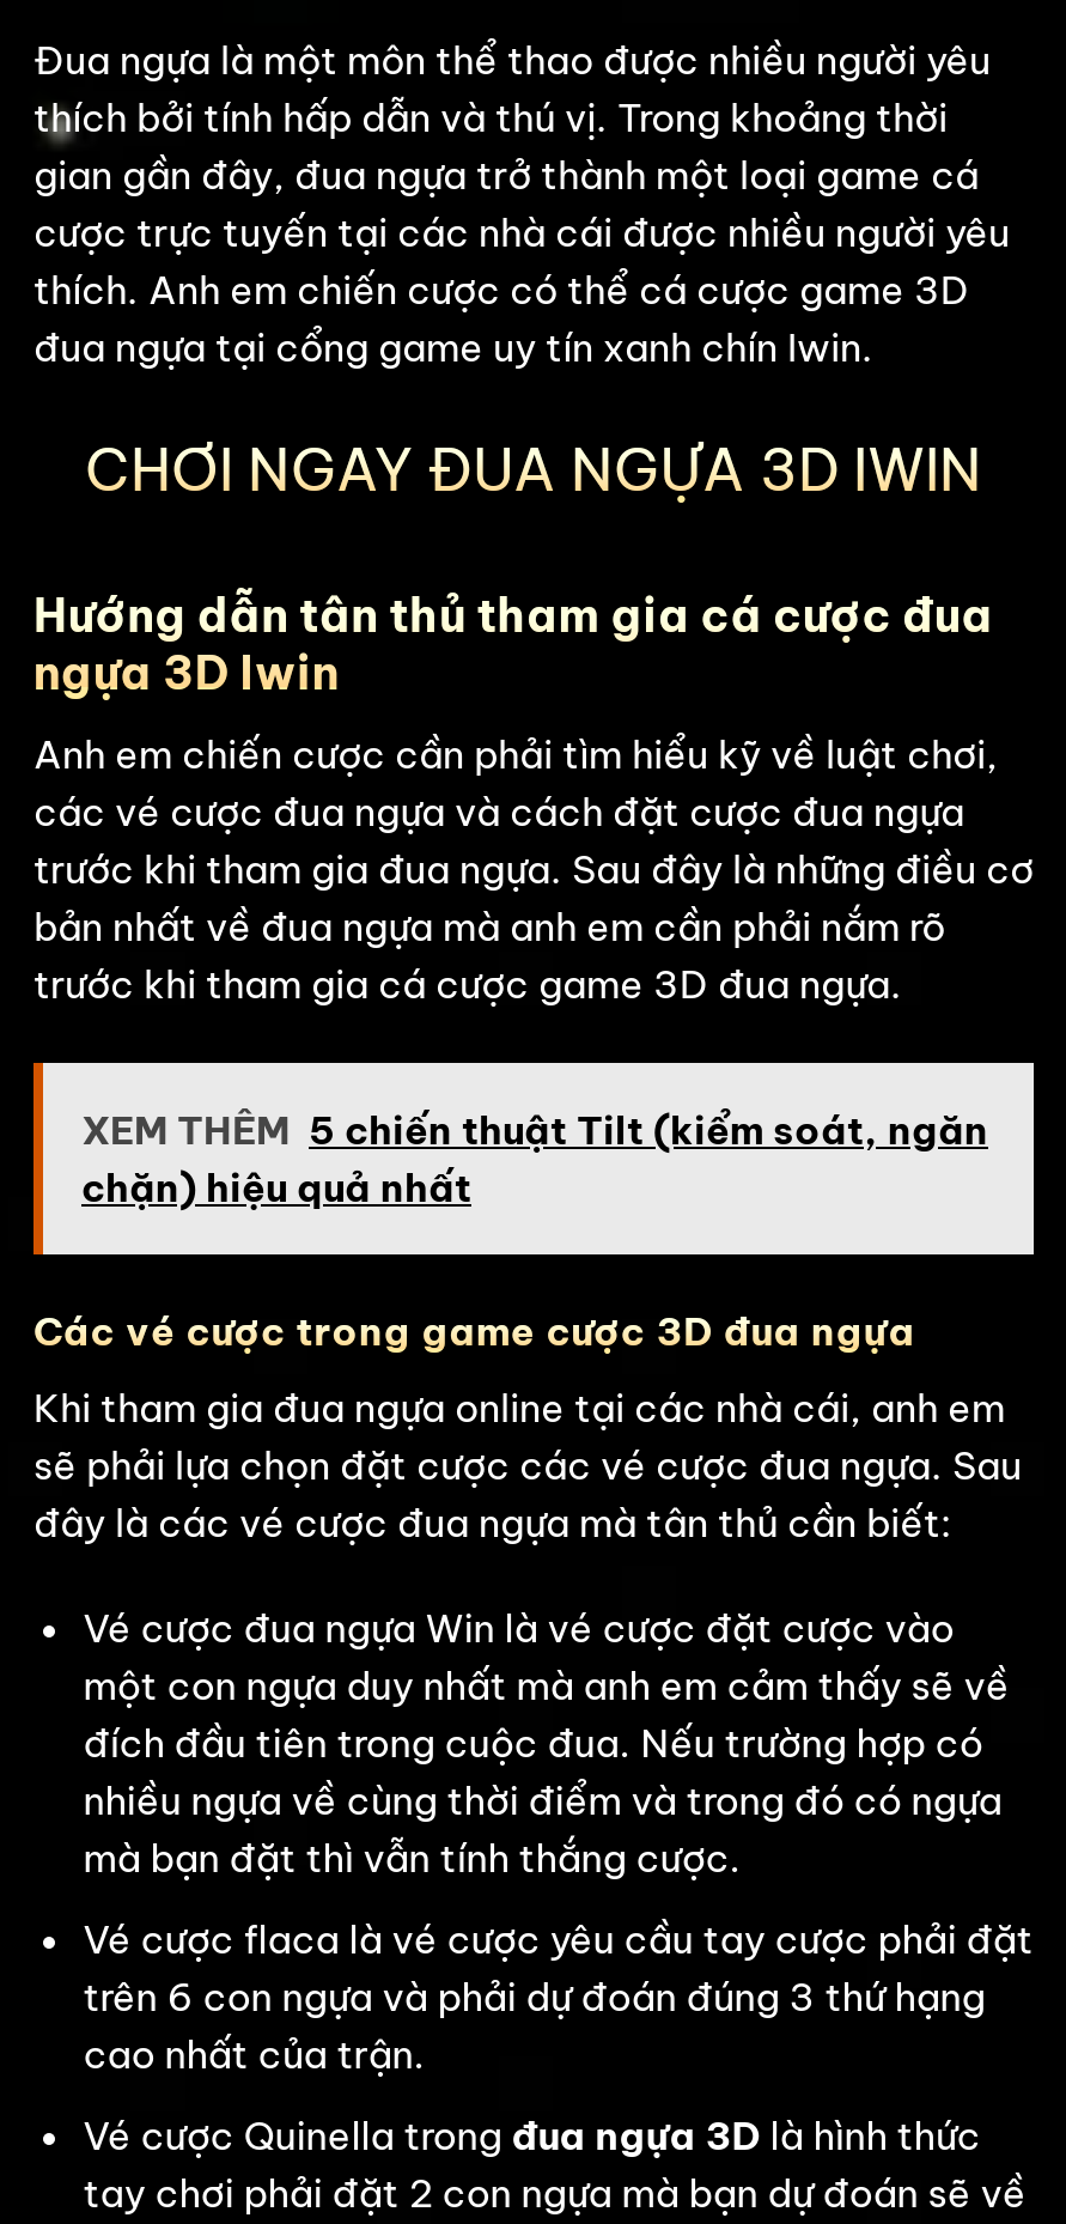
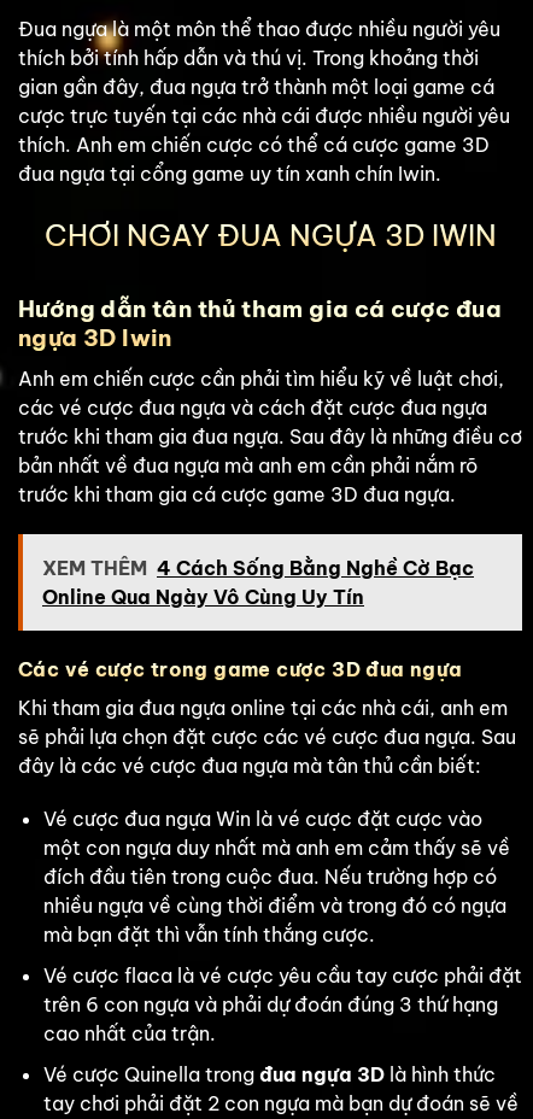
[81,1105,988,1211] XEM THÊM 5 chiến thuật Tilt (kiểm soát, ngăn | chặn) hiệu quả nhất -> [42,556,474,609] XEM THÊM 4 Cách Sống Bằng Nghề Cờ Bạc | Online Qua Ngày Vô Cùng Uy Tín

